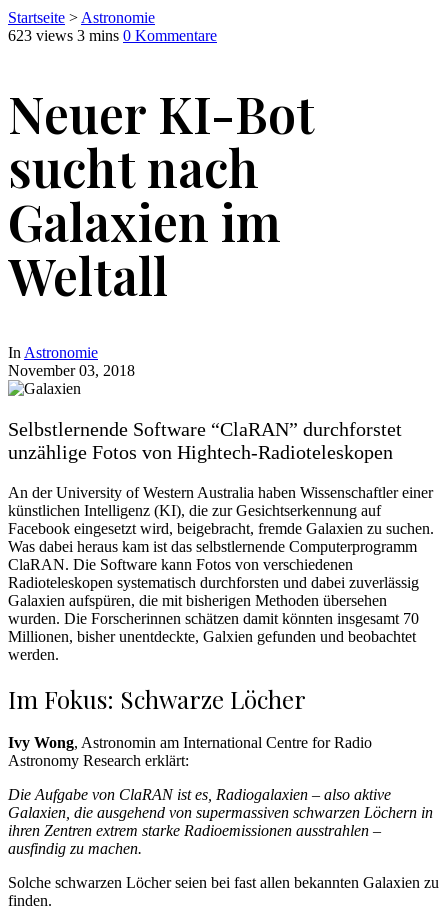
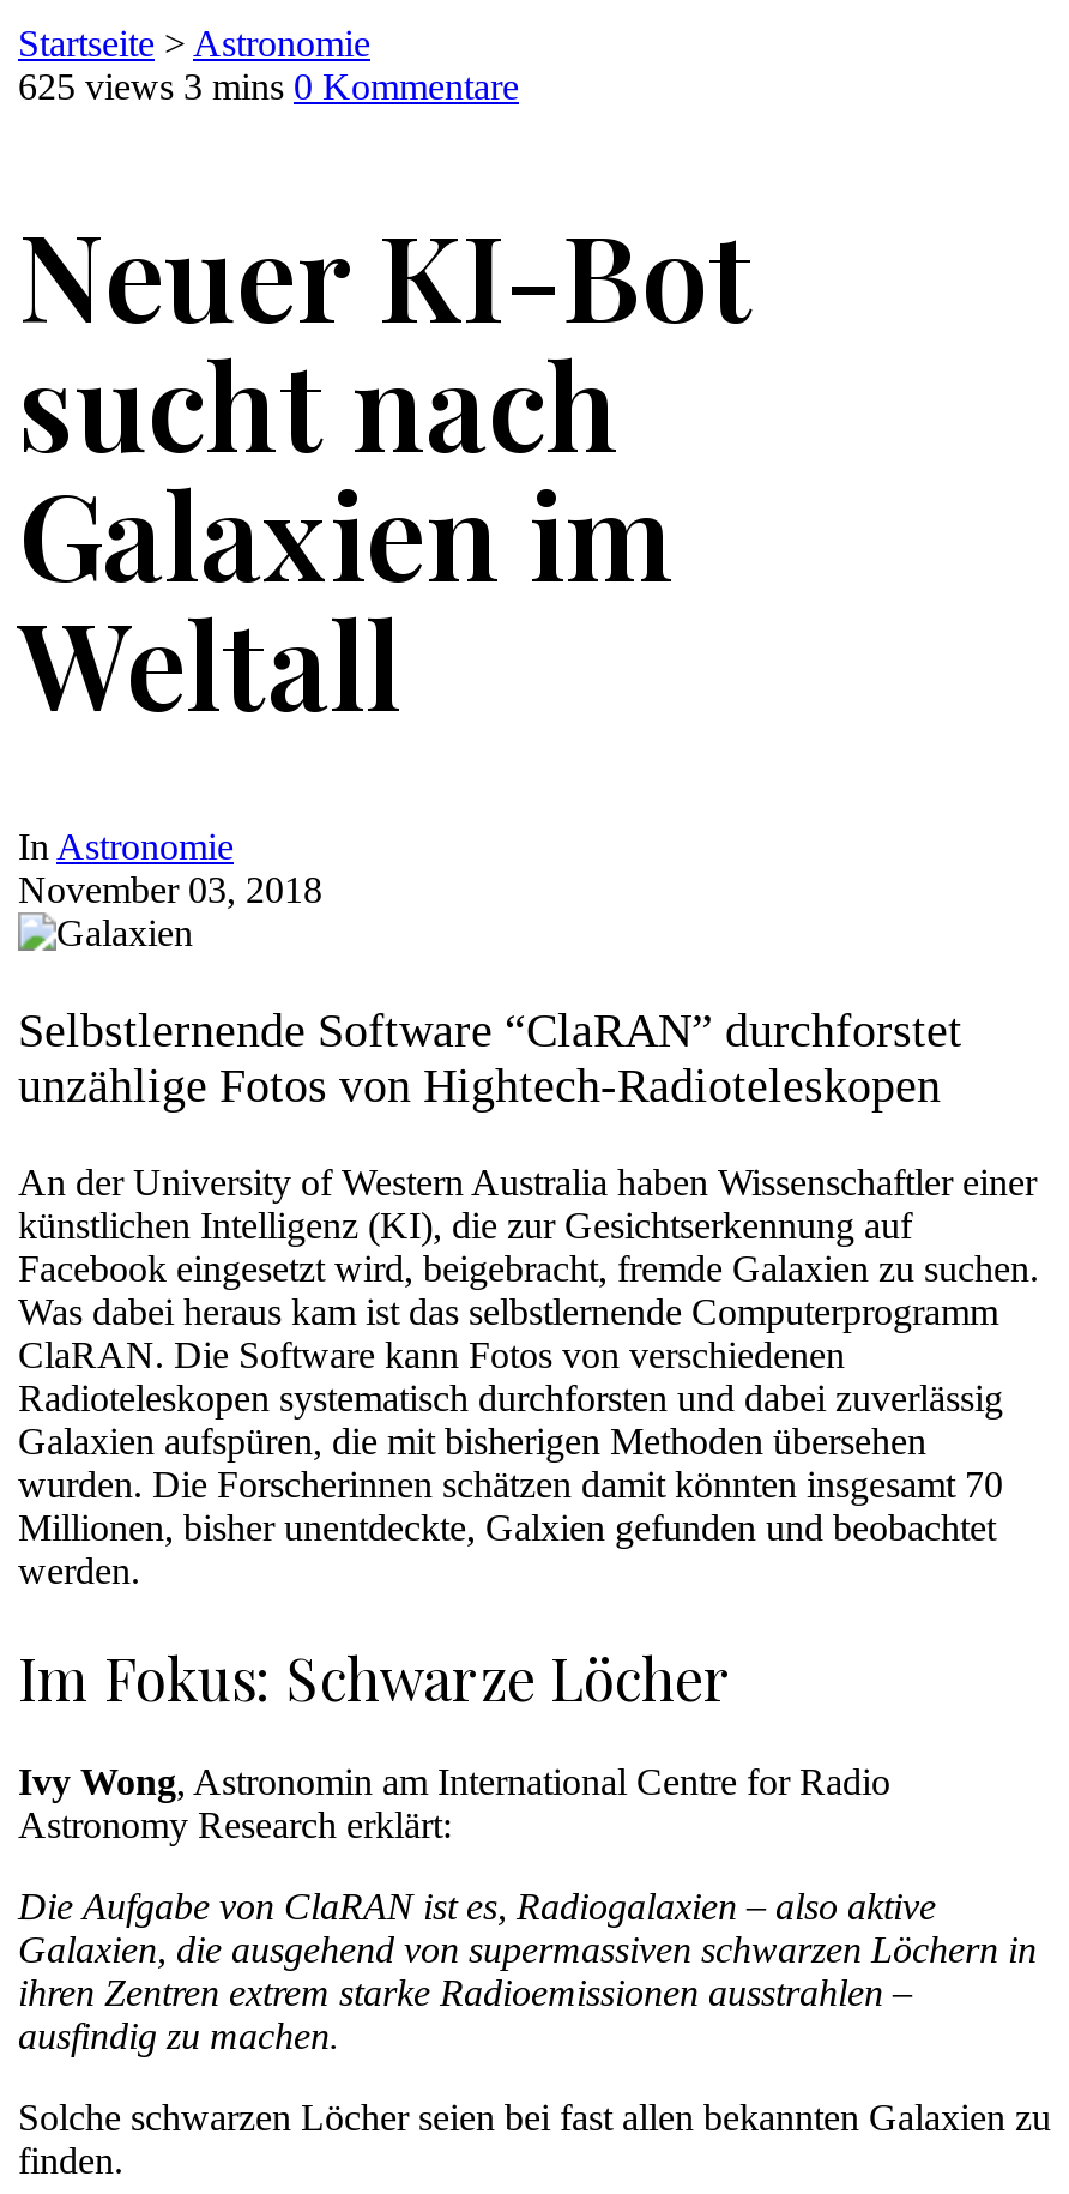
[8,27,217,44] 623 views 3 mins 0 Kommentare -> [18,66,519,107] 625 views 3 mins 0 Kommentare

